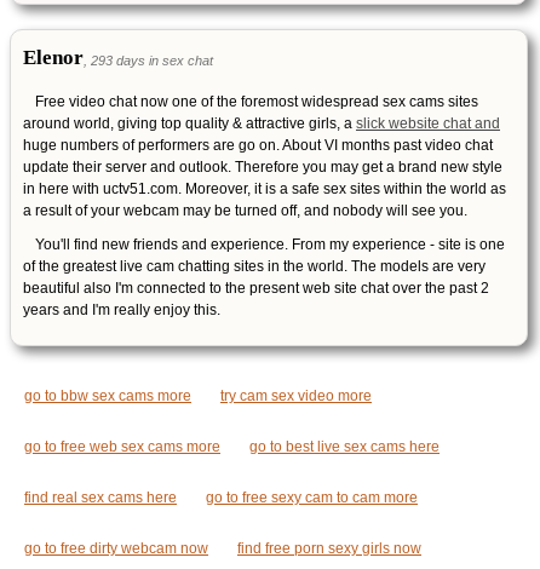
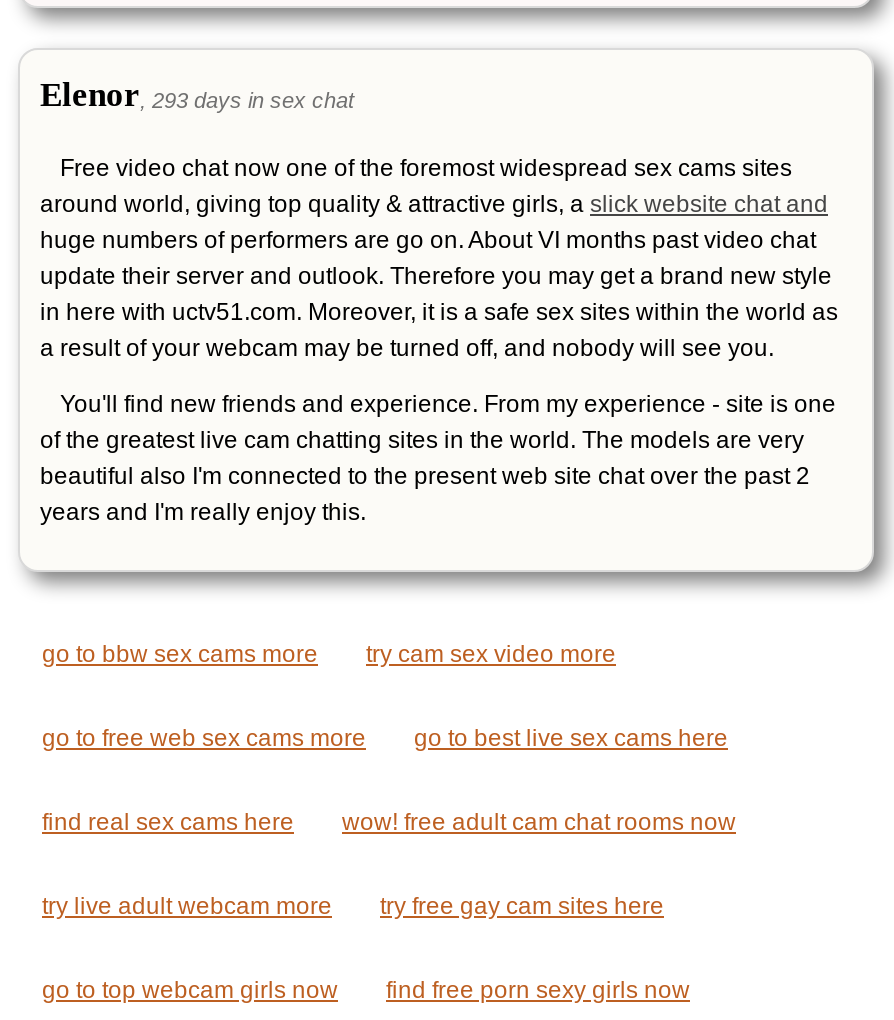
[24,489,418,557] go to free sexy cam to cam more | go to free dirty webcam now -> [42,808,736,1004] wow! free adult cam chat rooms now | try live adult webcam more | try free gay cam sites here | go to top webcam girls now

